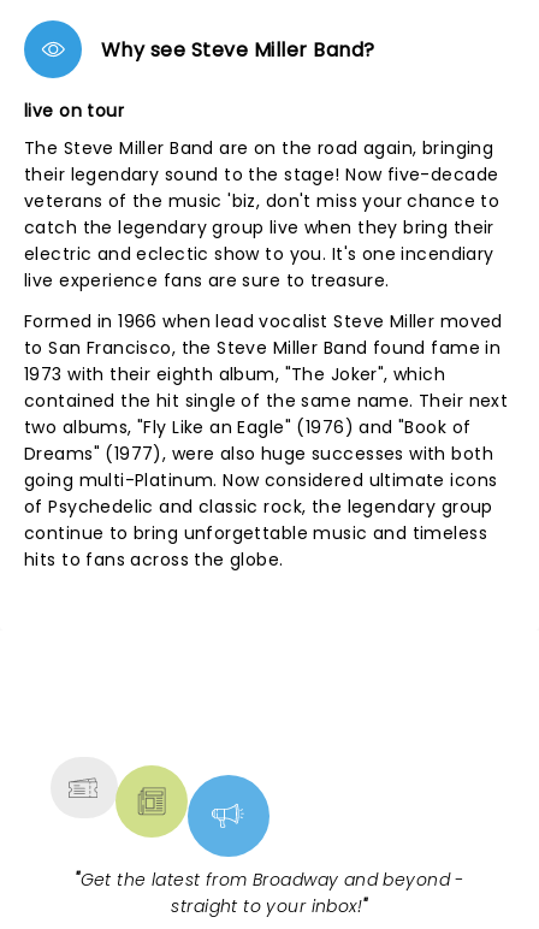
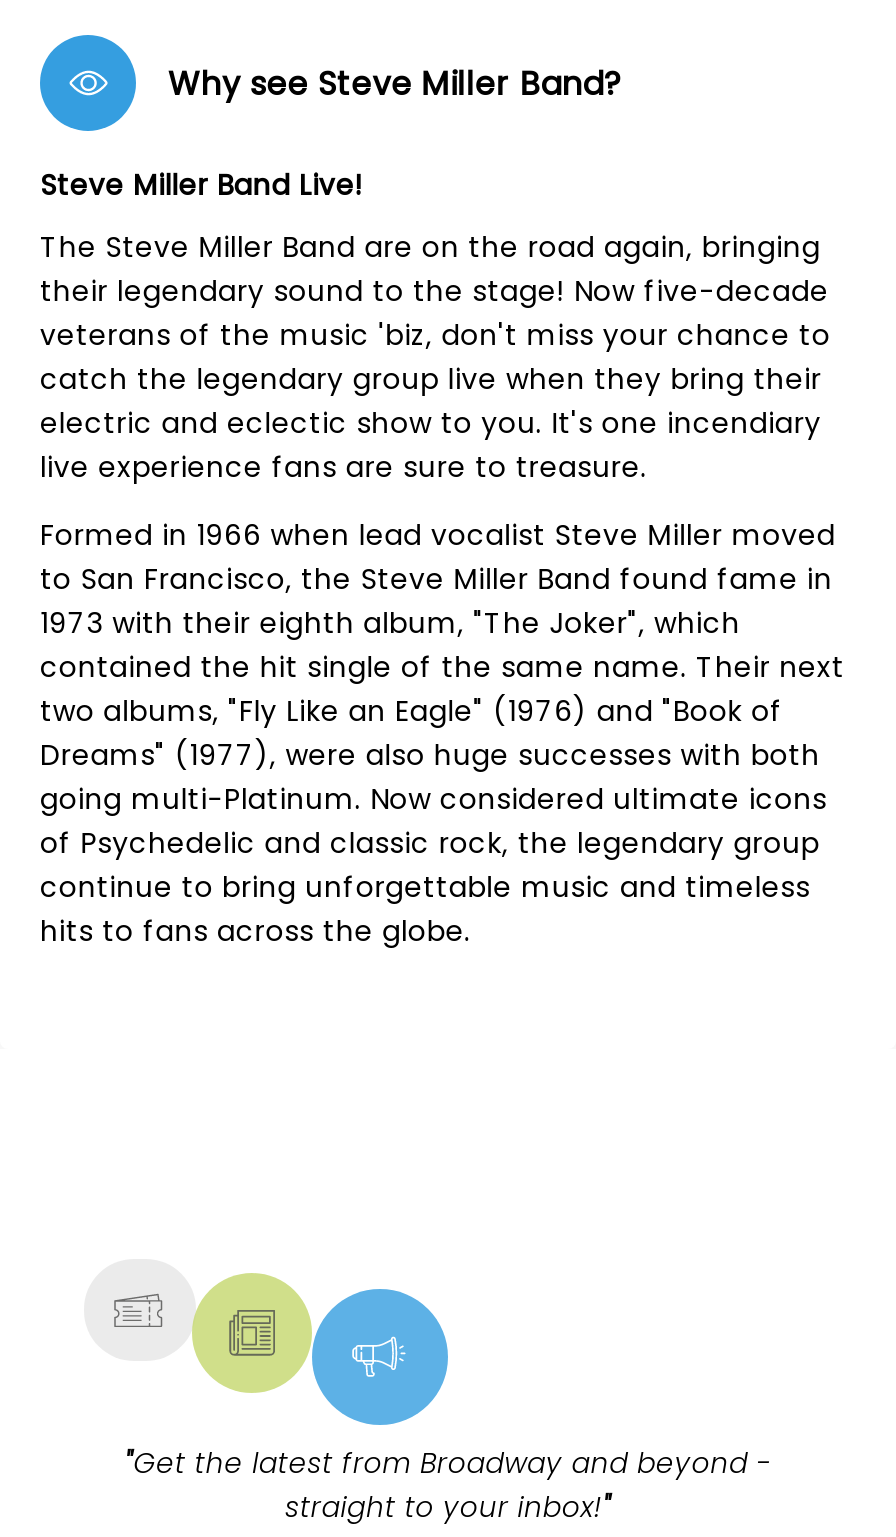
[24,99,124,123] live on tour -> [40,165,363,205] Steve Miller Band Live!

